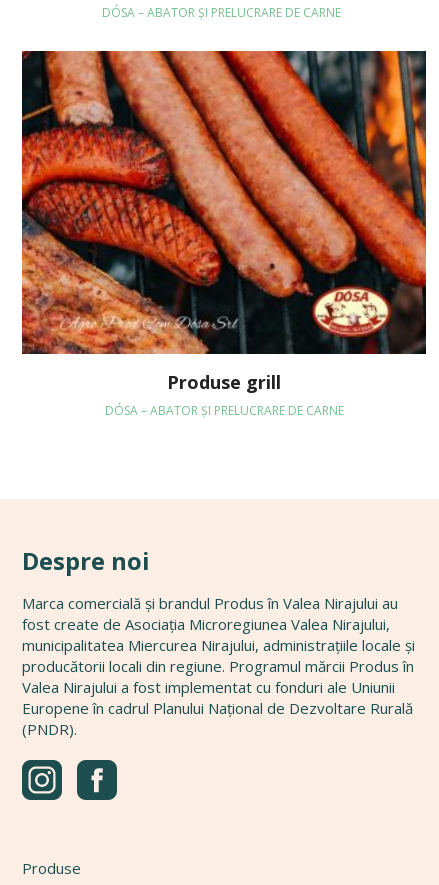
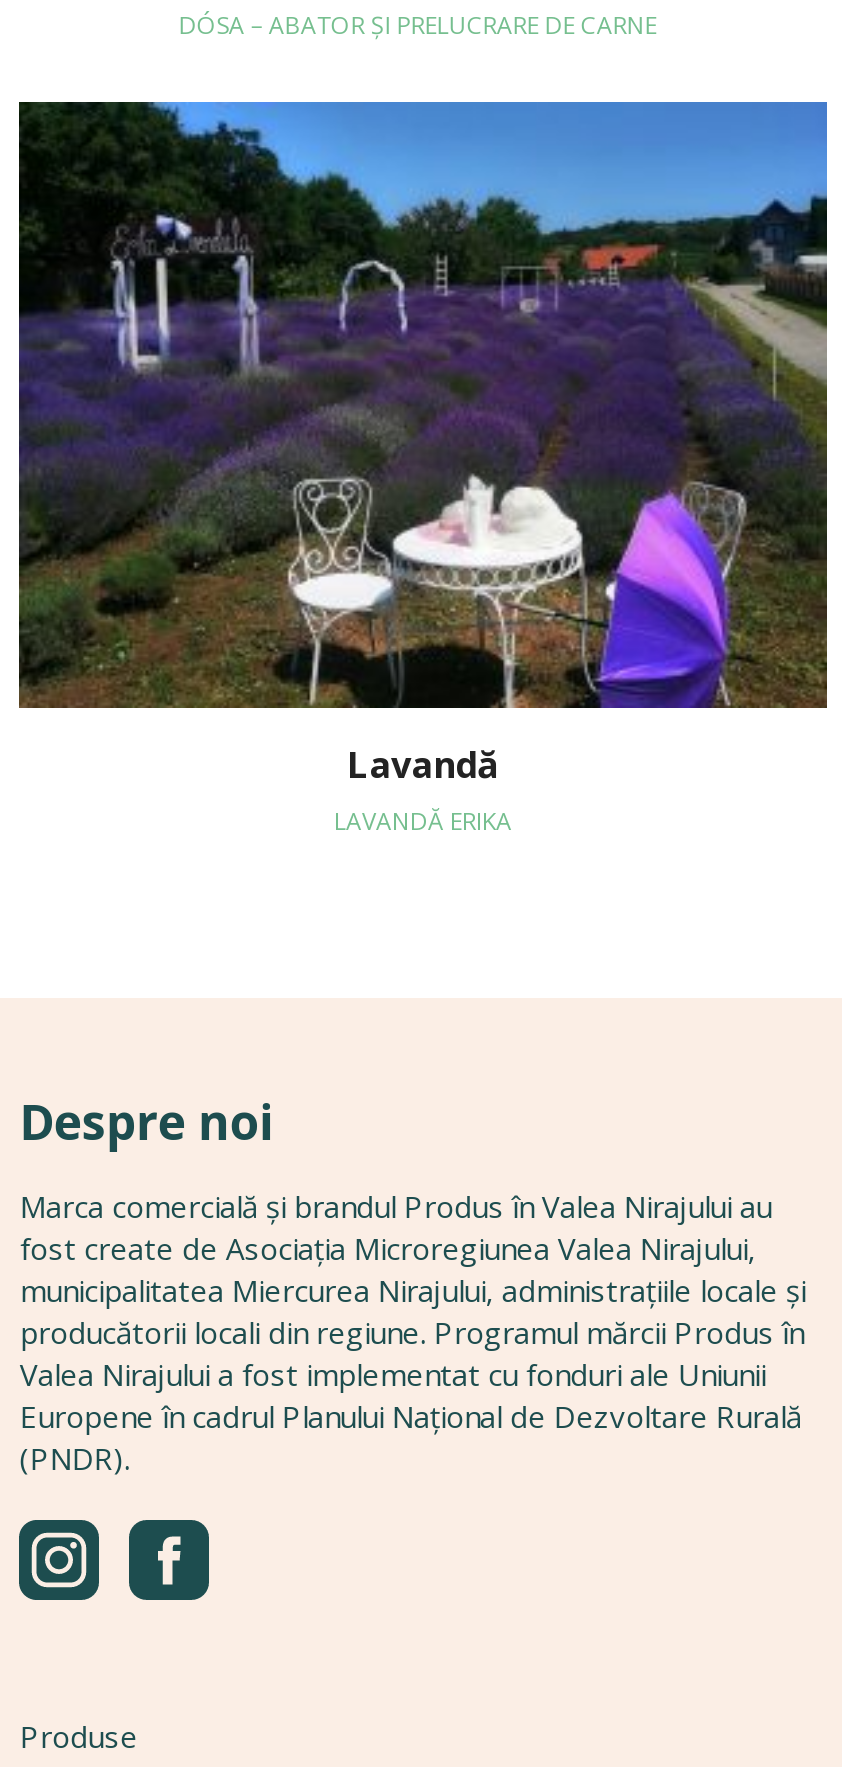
[21,50,427,419] [image] | Produse grill | DÓSA – ABATOR ȘI PRELUCRARE DE CARNE -> [17,100,829,837] [image] | Lavandă | LAVANDĂ ERIKA

